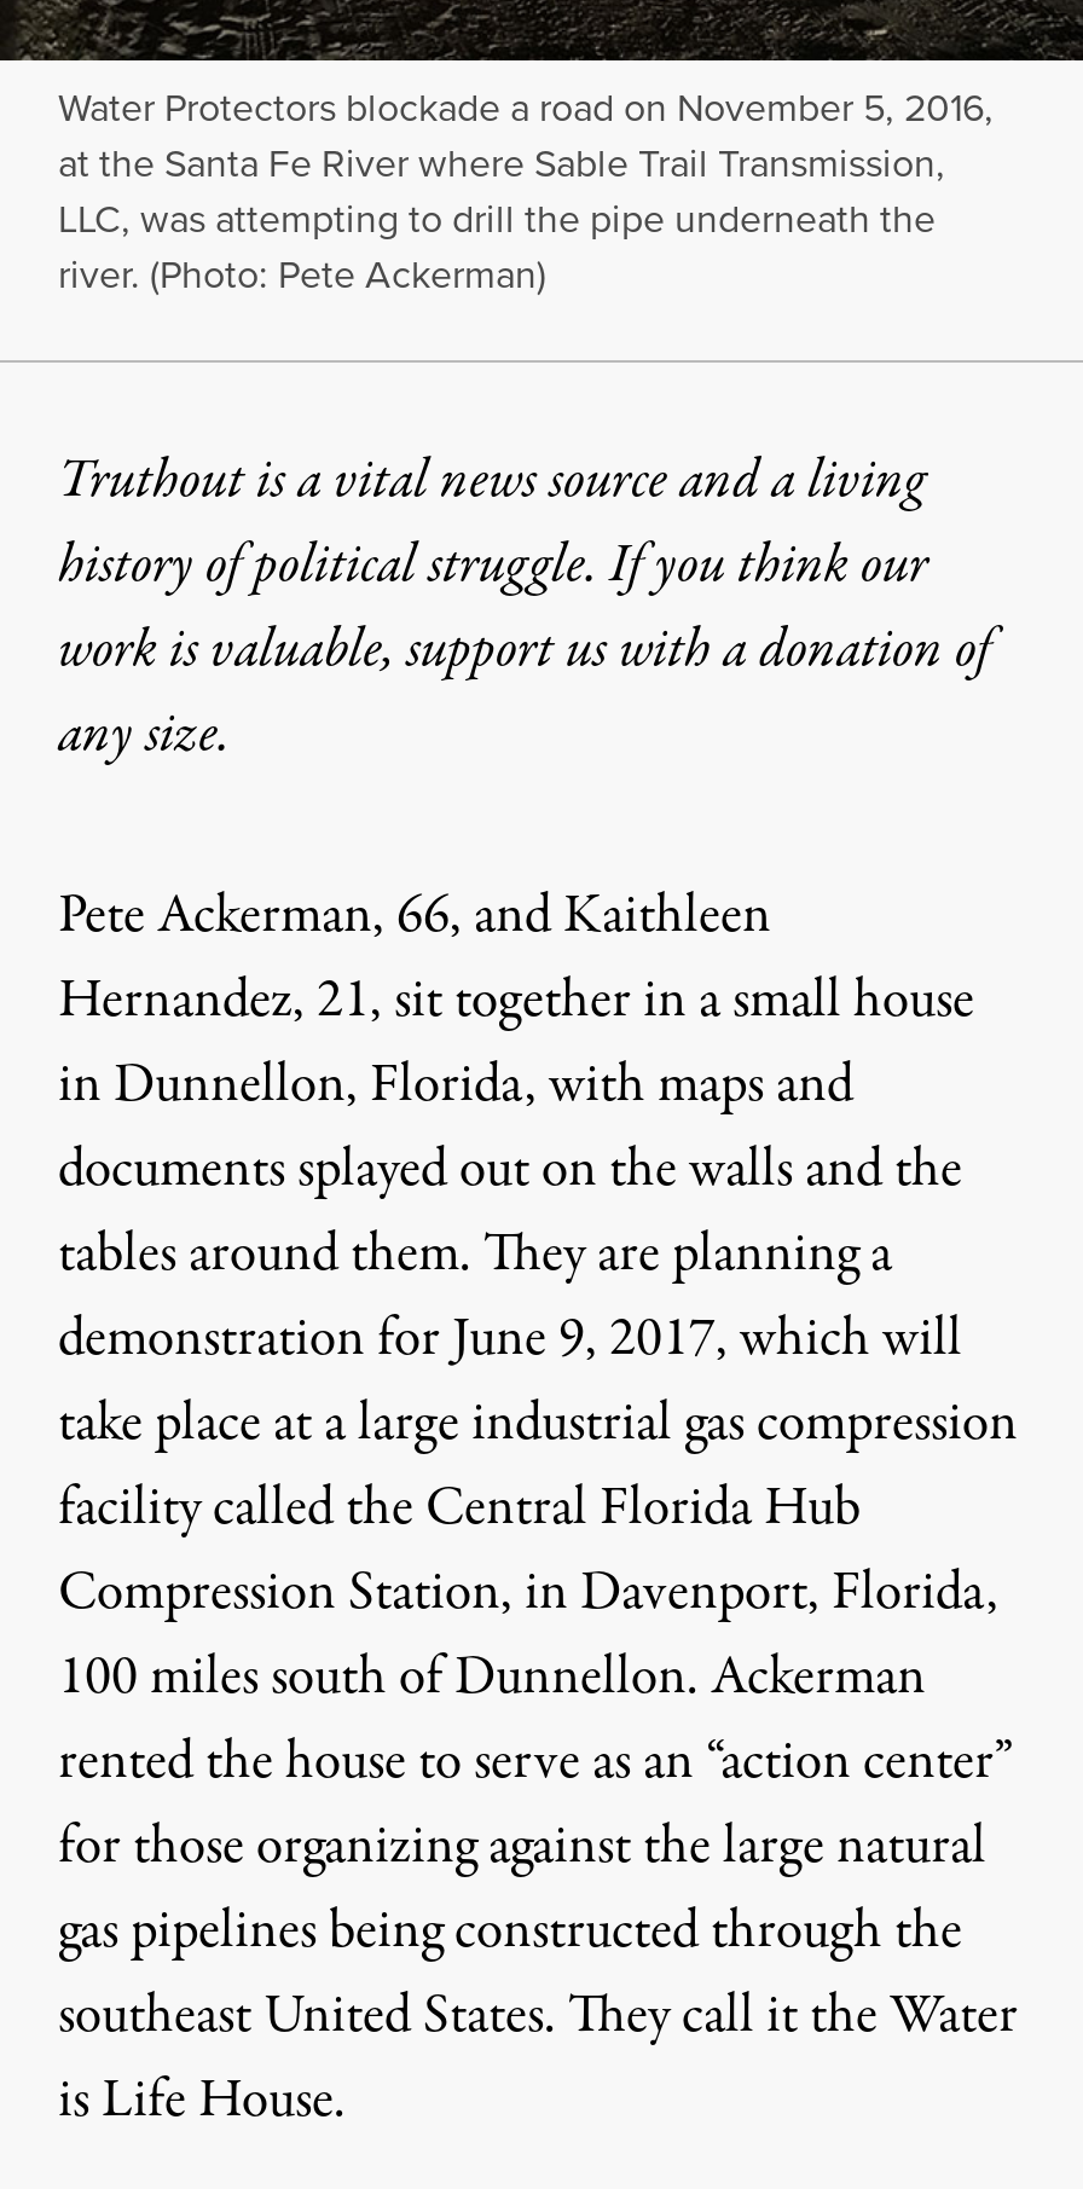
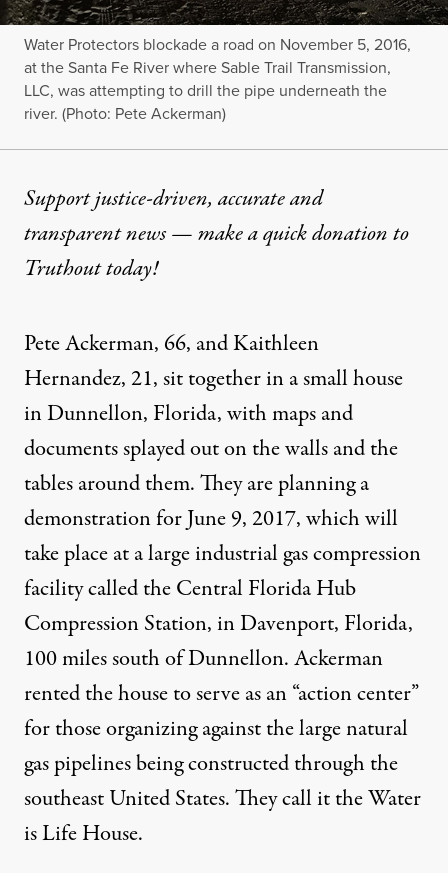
[58,442,991,774] Truthout is a vital news source and a living | history of political struggle. If you think our | work is valuable, support us with a donation of | any size. -> [24,183,409,285] Support justice-driven, accurate and | transparent news — make aquick donation to | Truthout today!

